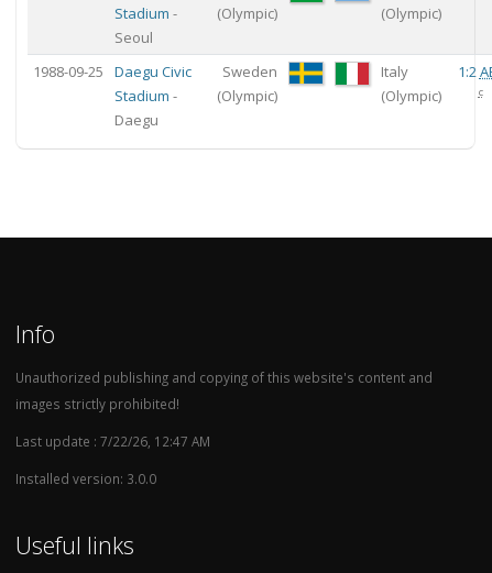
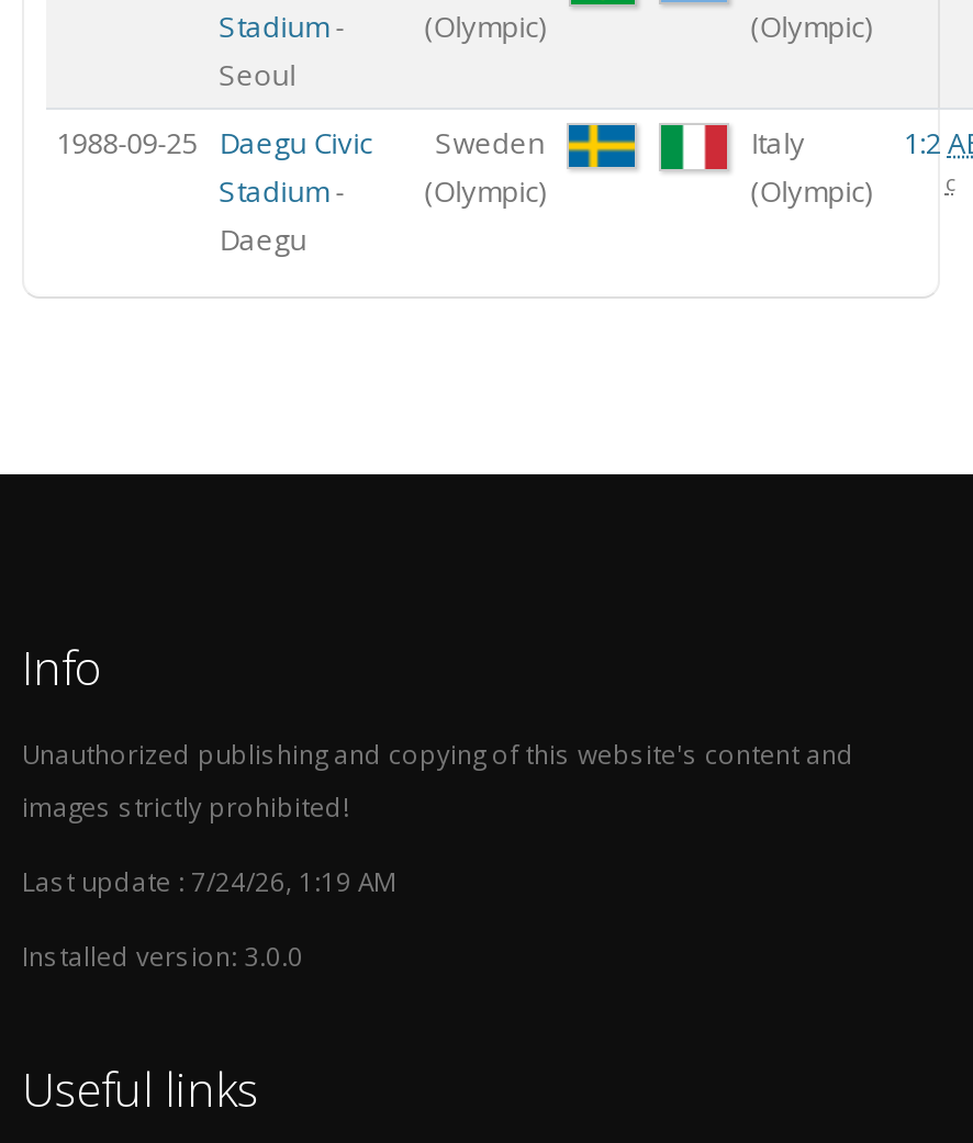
[15,432,210,450] Last update : 7/22/26, 12:47 AM -> [22,863,395,898] Last update : 7/24/26, 1:19 AM

